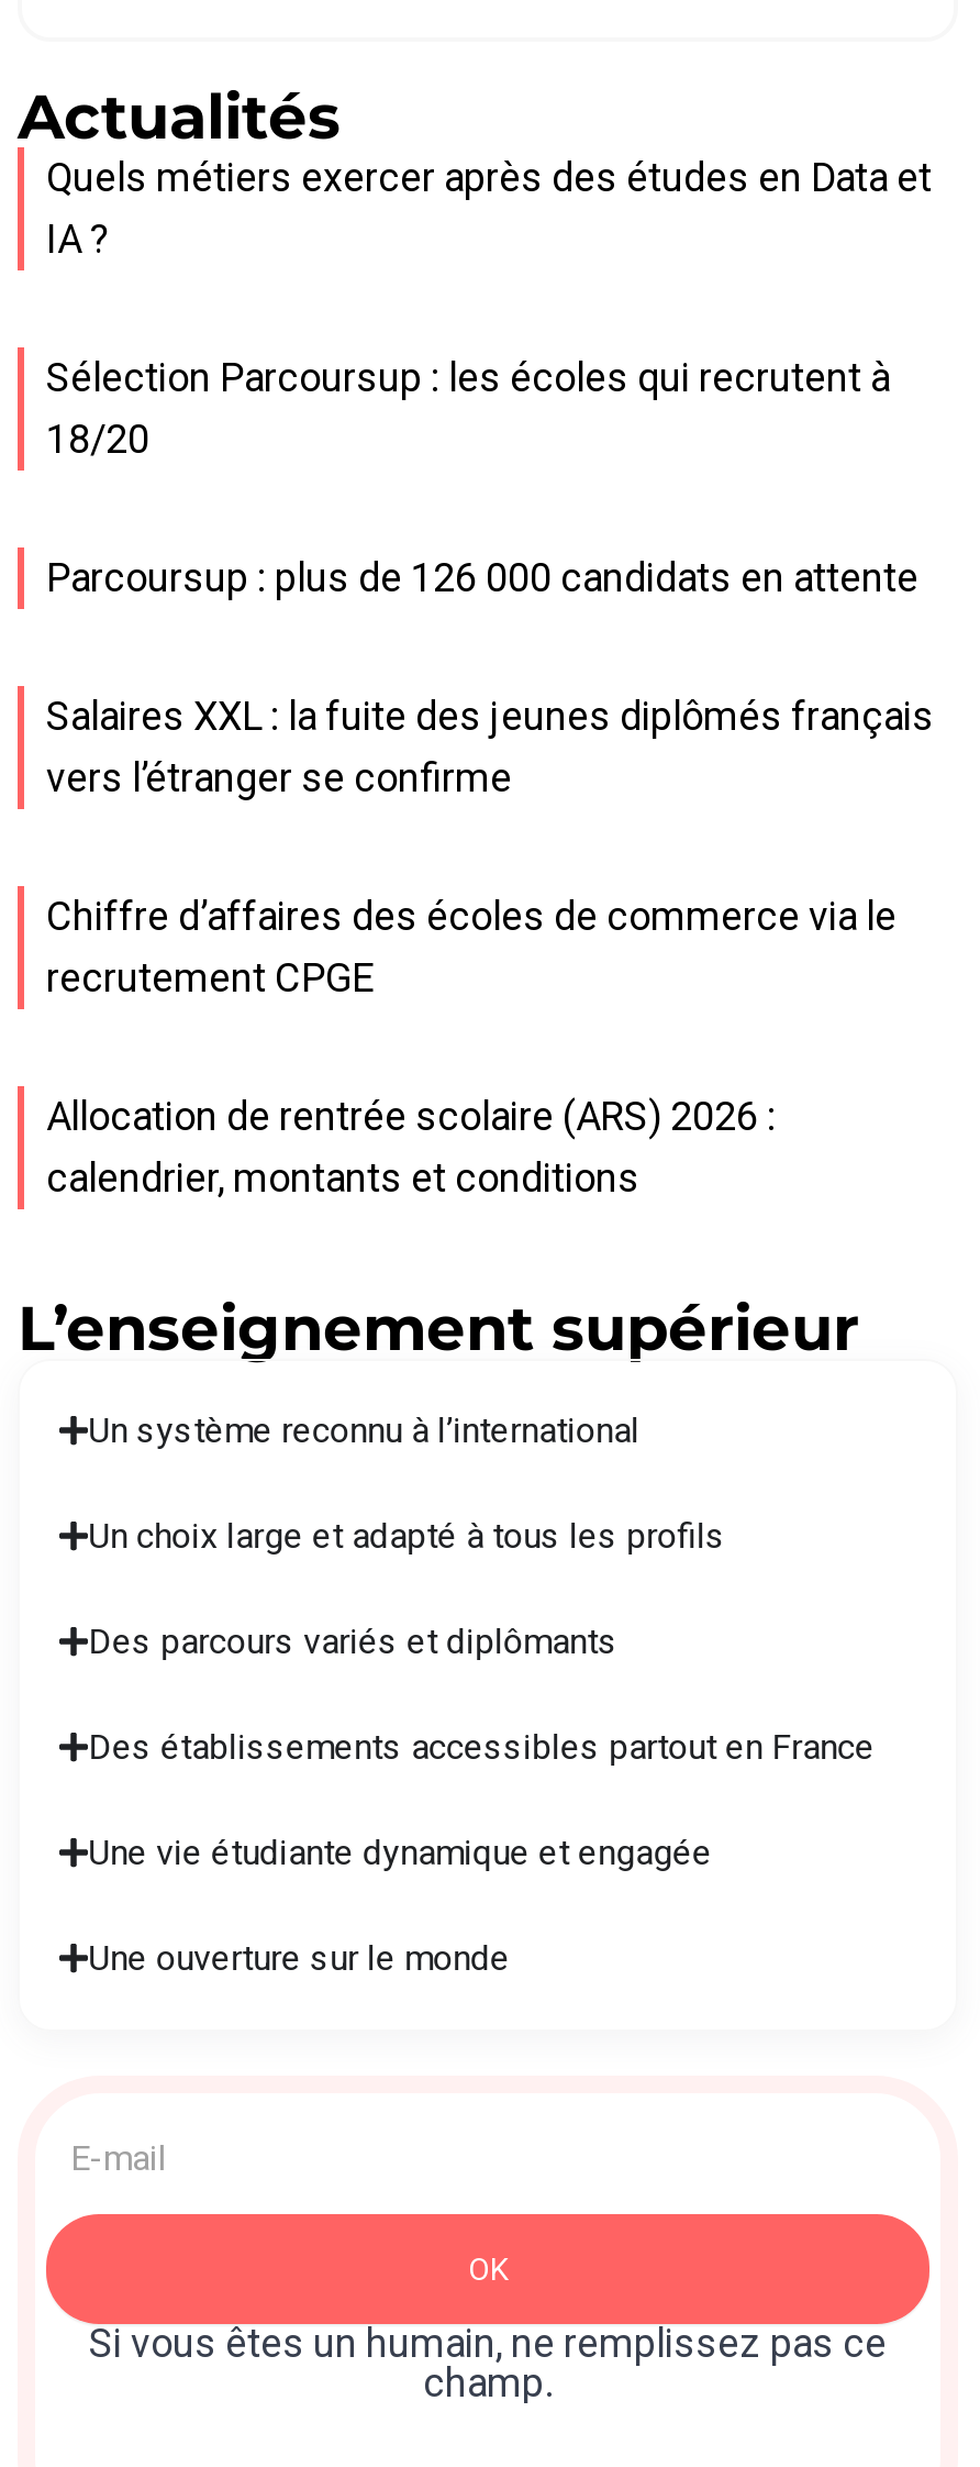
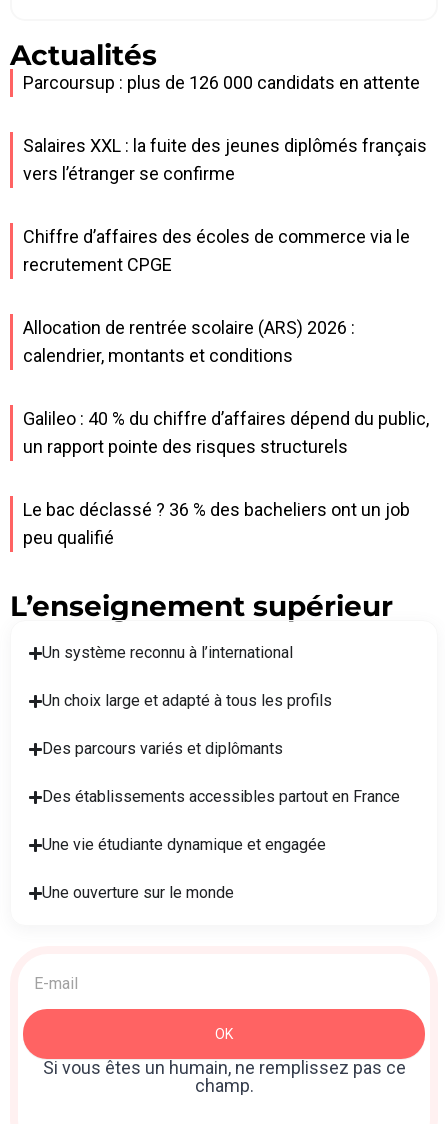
[46,154,932,462] Quels métiers exercer après des études en Data et | IA ? | Sélection Parcoursup : les écoles qui recrutent à | 18/20 -> none
moved [46,554,934,1201] -> [23,72,427,366]: Parcoursup : plus de 126 000 candidats en attente | Salaires XXL : la fuite des jeunes diplômés français | vers l’étranger se confirme | Chiffre d’affaires des écoles de commerce via le | recrutement CPGE | Allocation de rentrée scolaire (ARS) 2026 : | calendrier, montants et conditions
none -> [23,408,429,548] Galileo : 40 % du chiffre d’affaires dépend du public, | un rapport pointe des risques structurels | Le bac déclassé ? 36 % des bacheliers ont un job | peu qualifié

